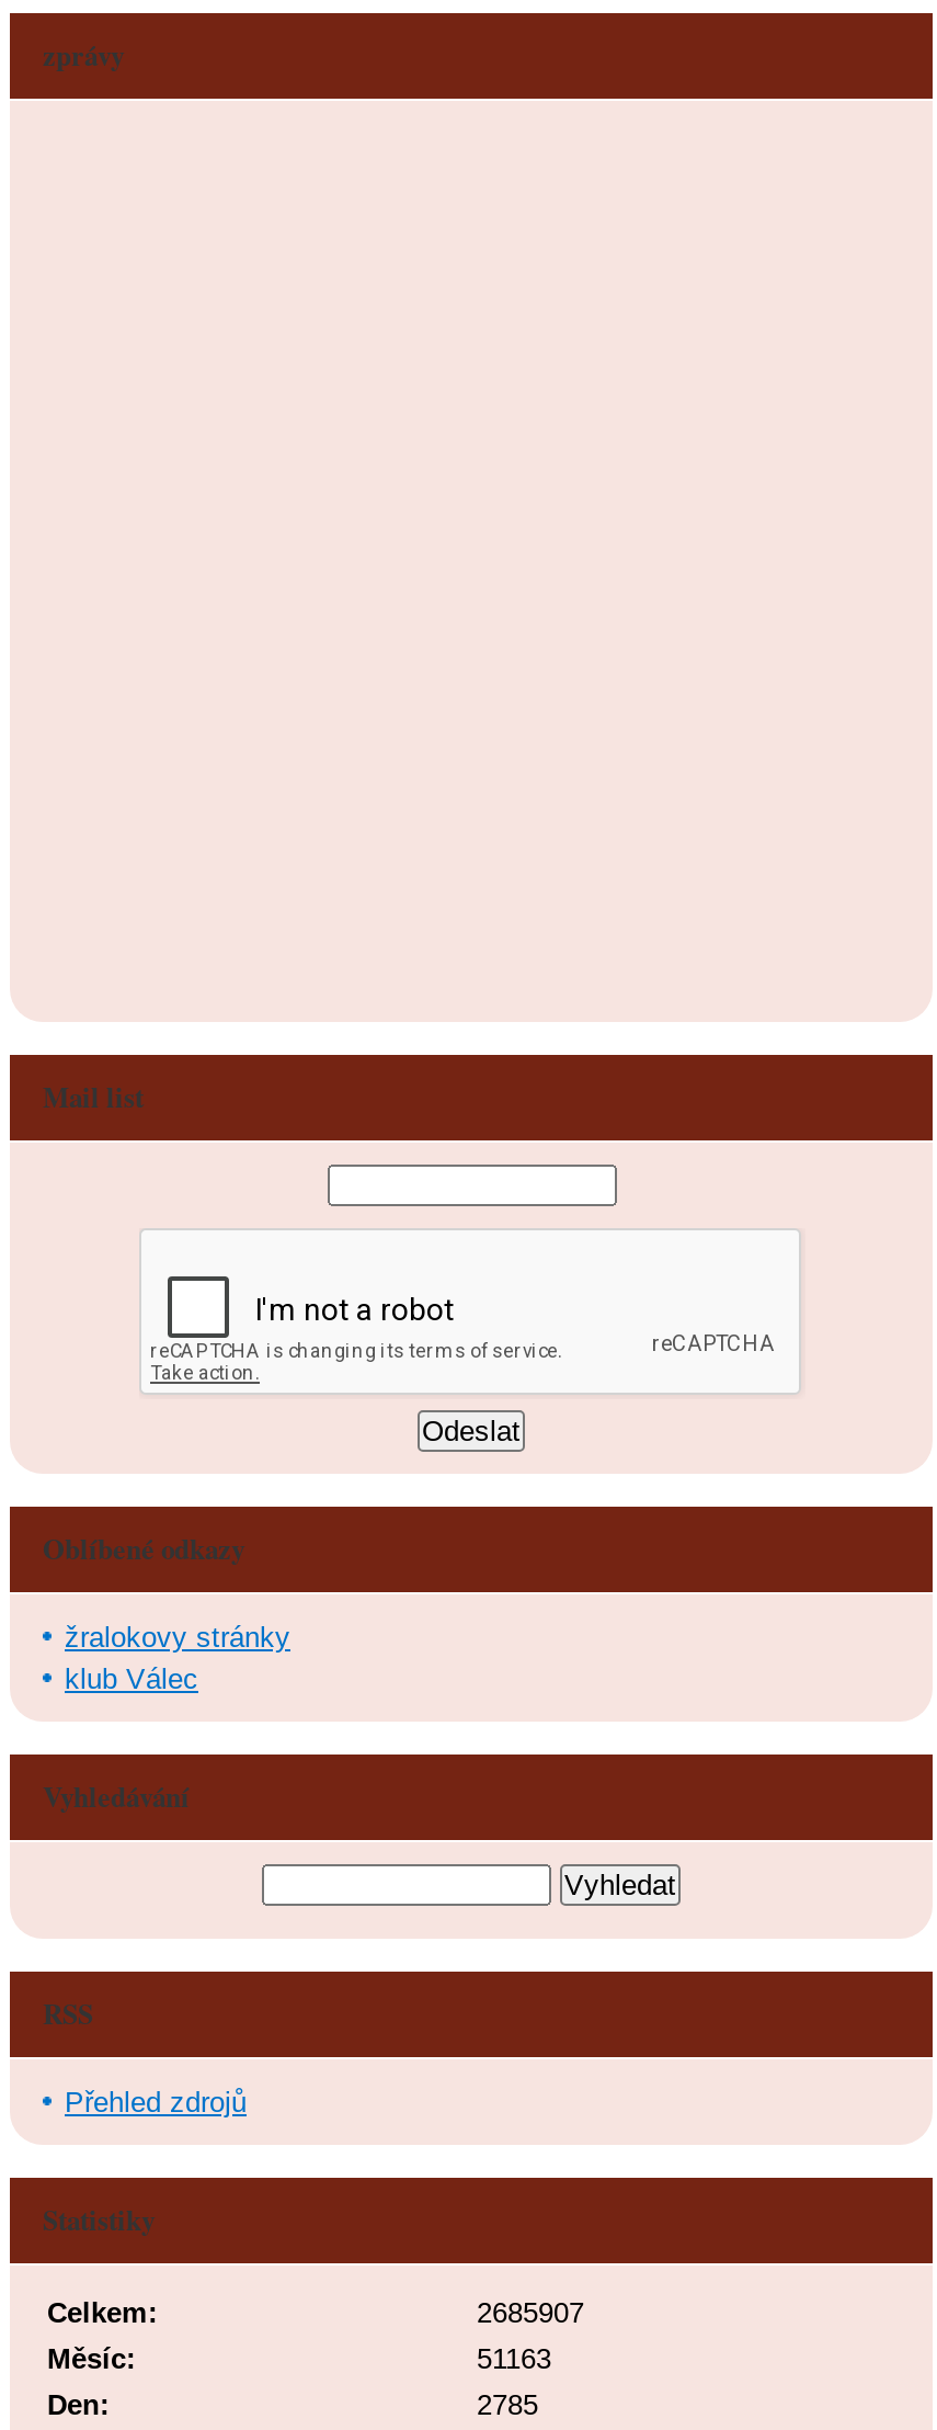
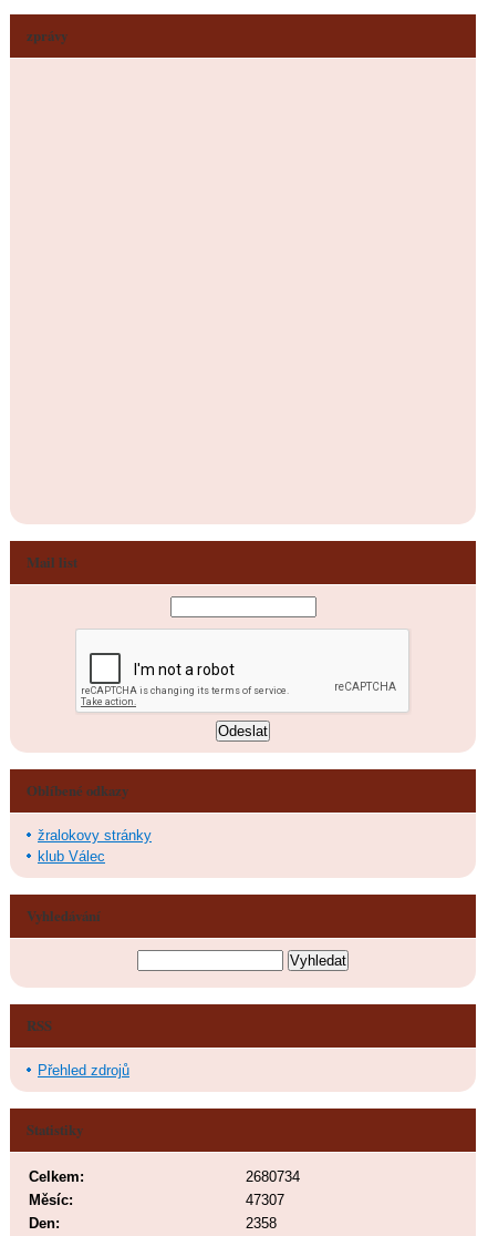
[477,2296,584,2329] 2685907 -> [246,1168,300,1185] 2680734
[477,2342,551,2375] 51163 -> [246,1192,284,1208] 47307
[477,2388,538,2421] 2785 -> [246,1215,277,1232] 2358

